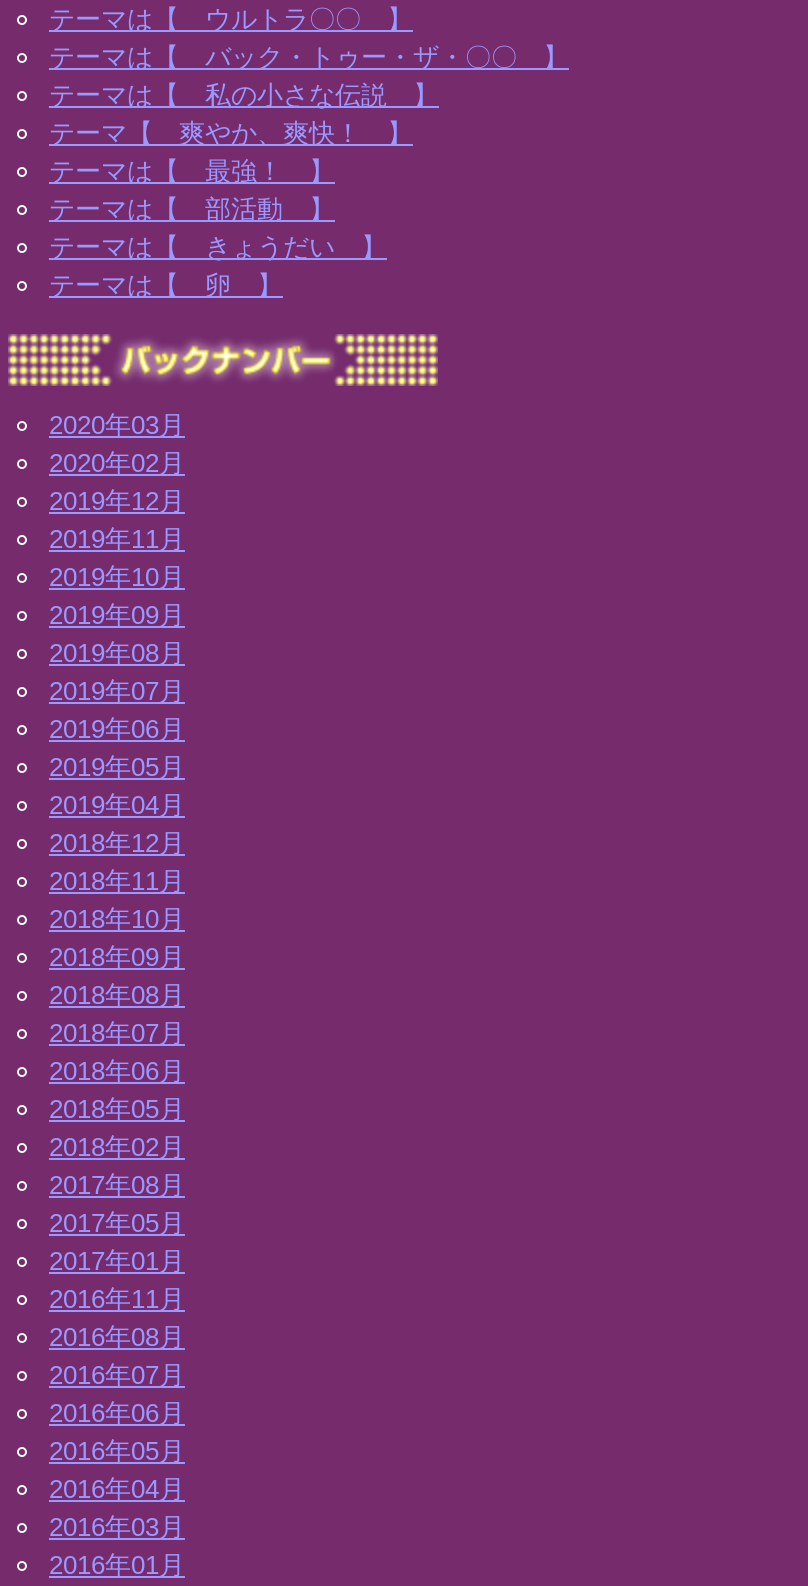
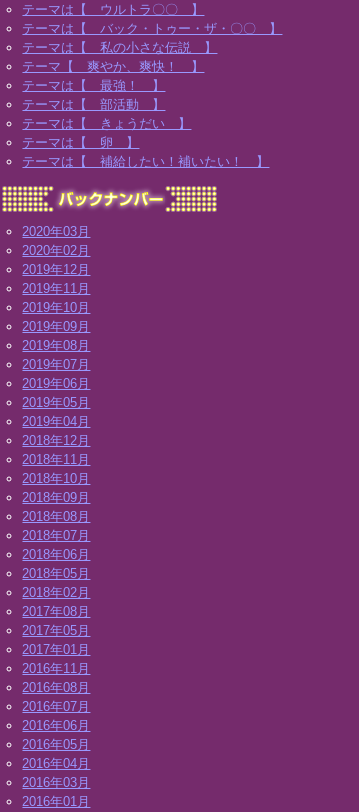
none -> [22,154,269,169] テーマは【 補給したい！補いたい！ 】

